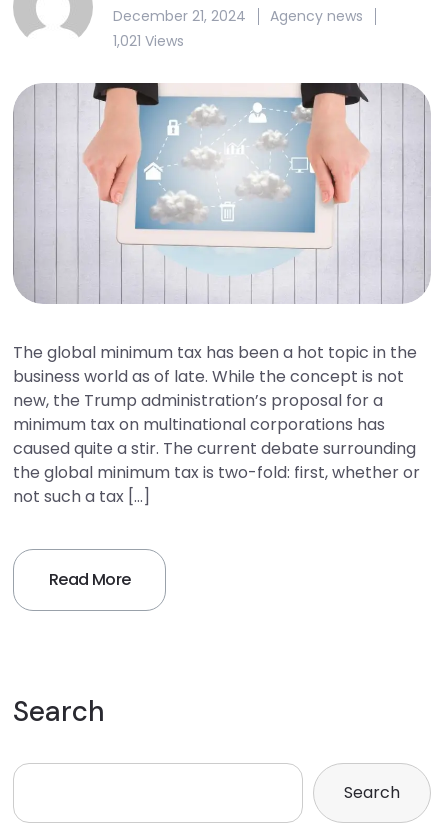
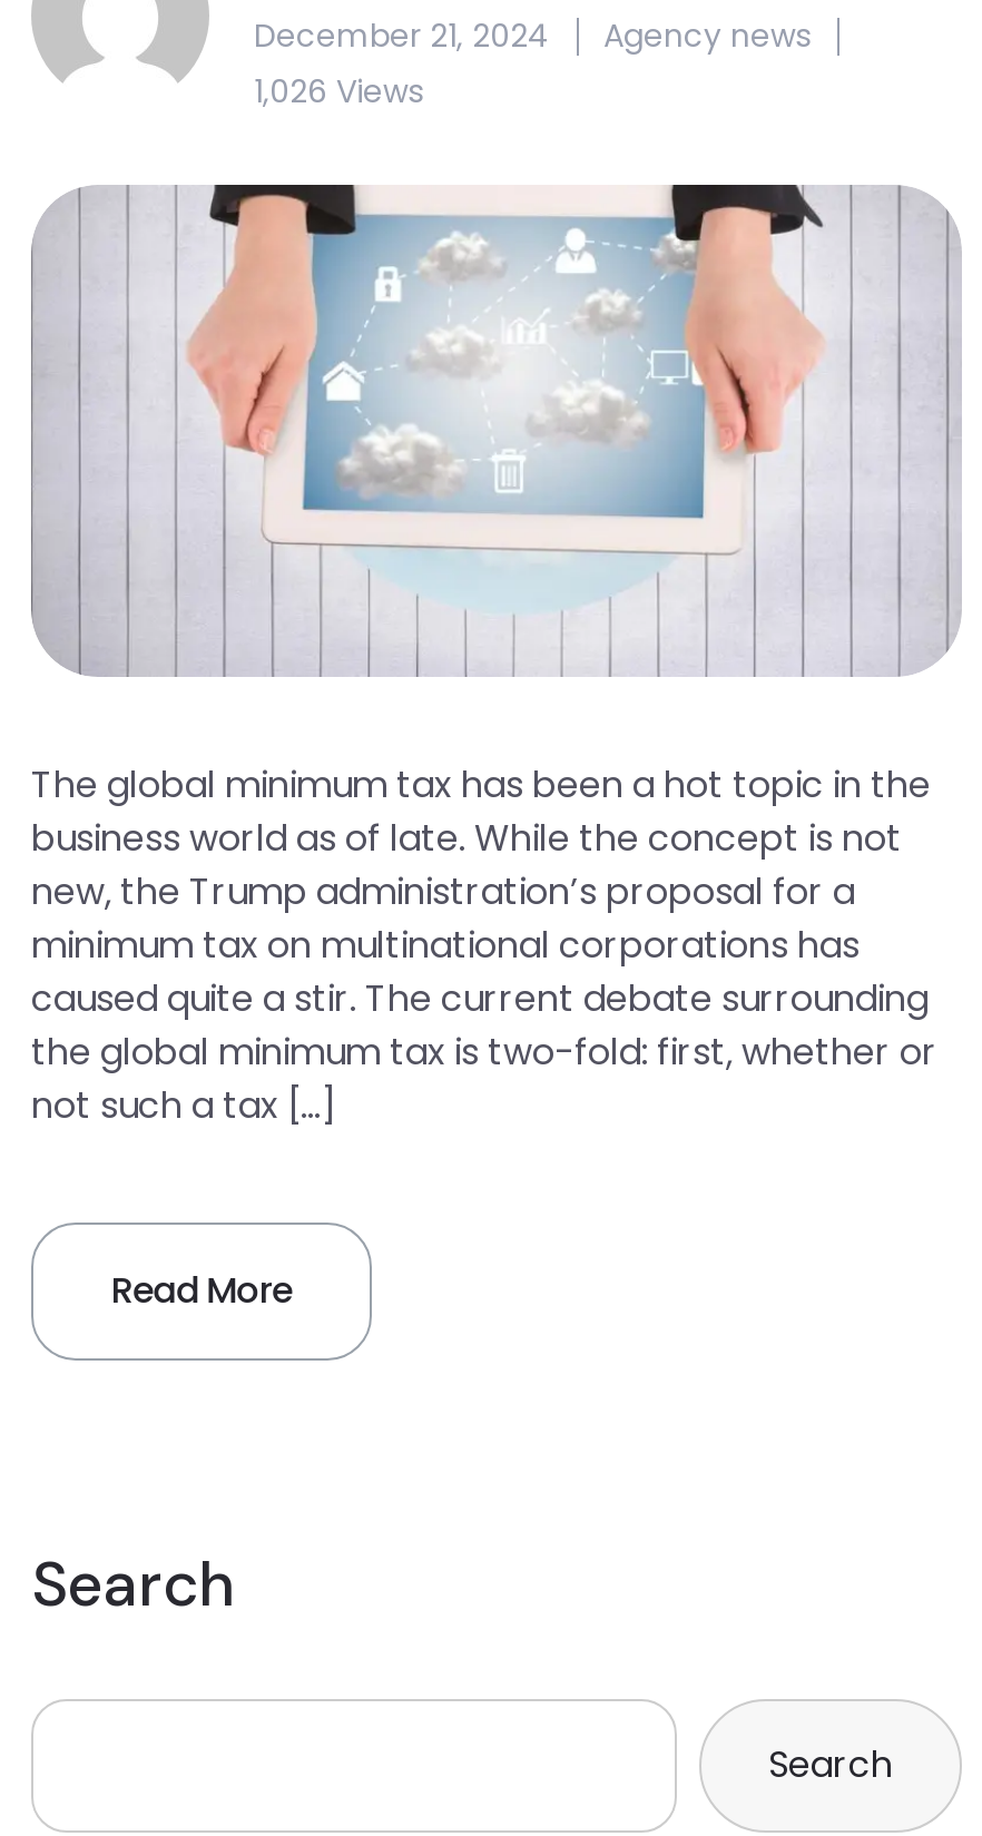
[113,30,184,50] 1,021 Views -> [254,68,423,112] 1,026 Views

